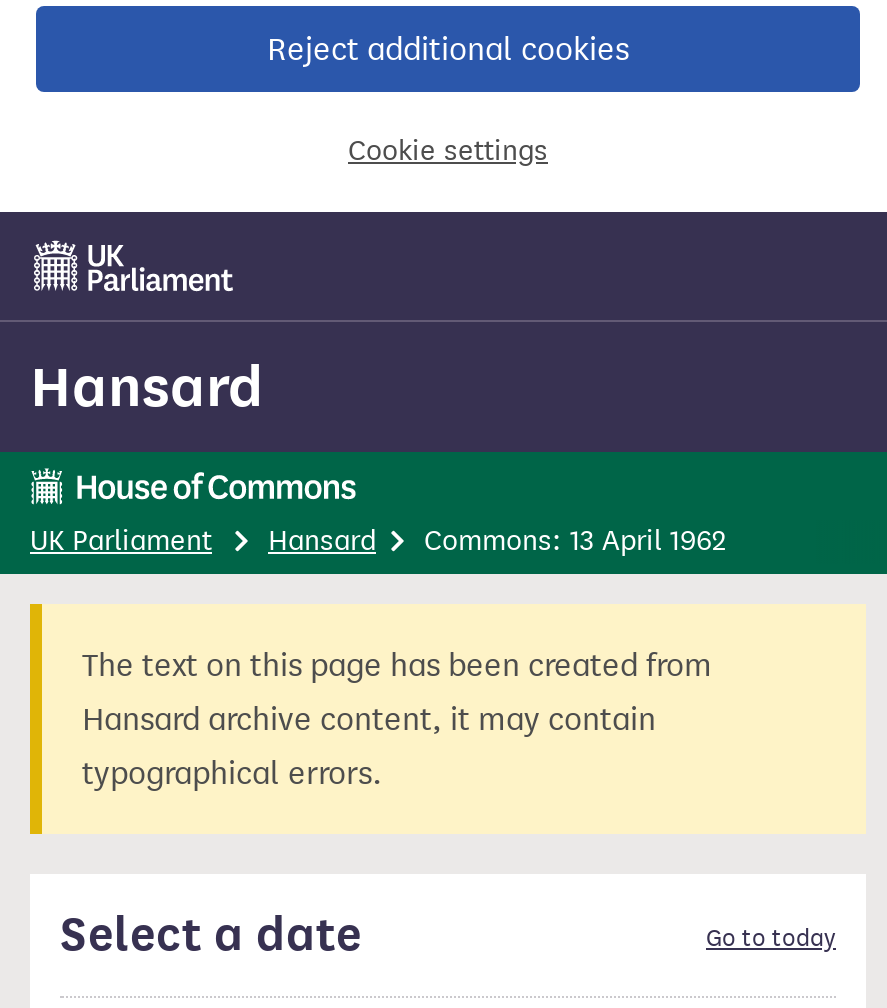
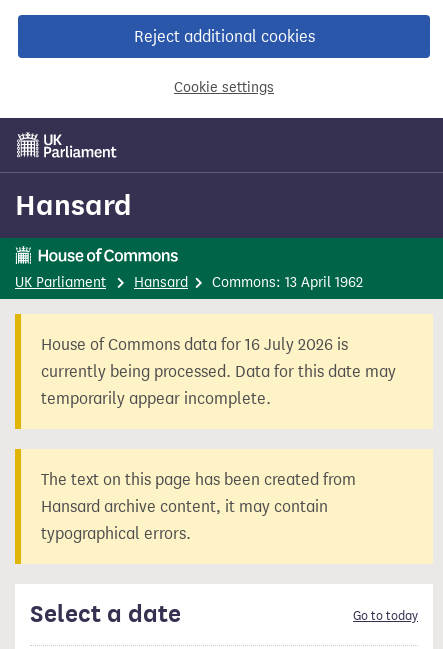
none -> [41,335,396,408] House of Commons data for 16 July 2026 is | currently being processed. Data for this date may | temporarily appear incomplete.

